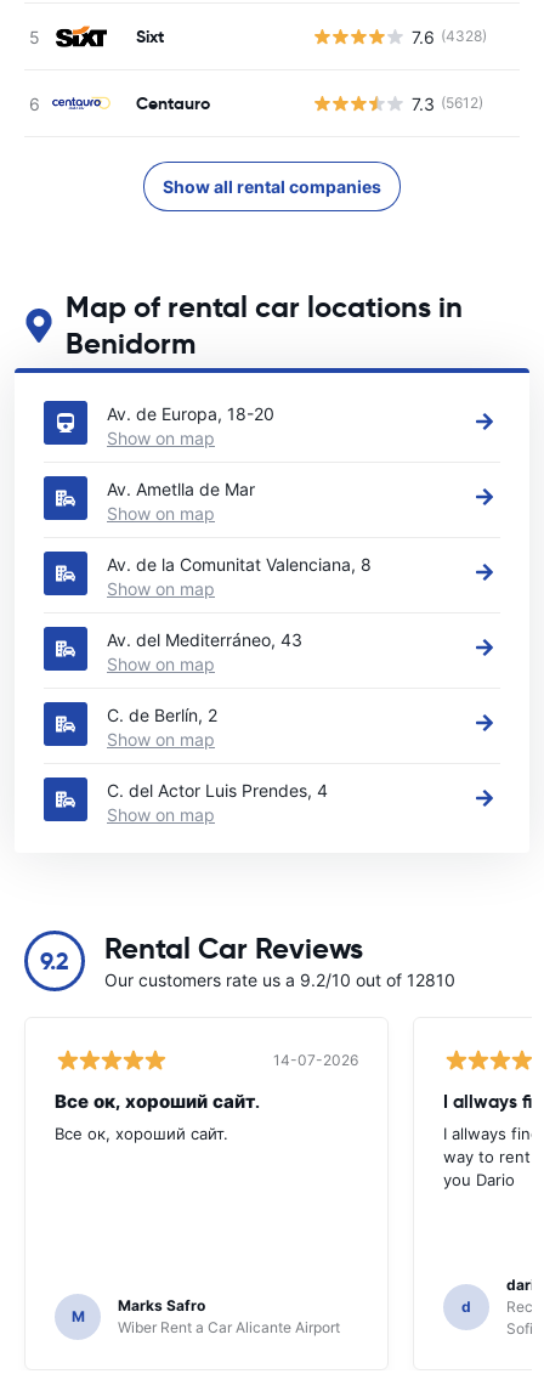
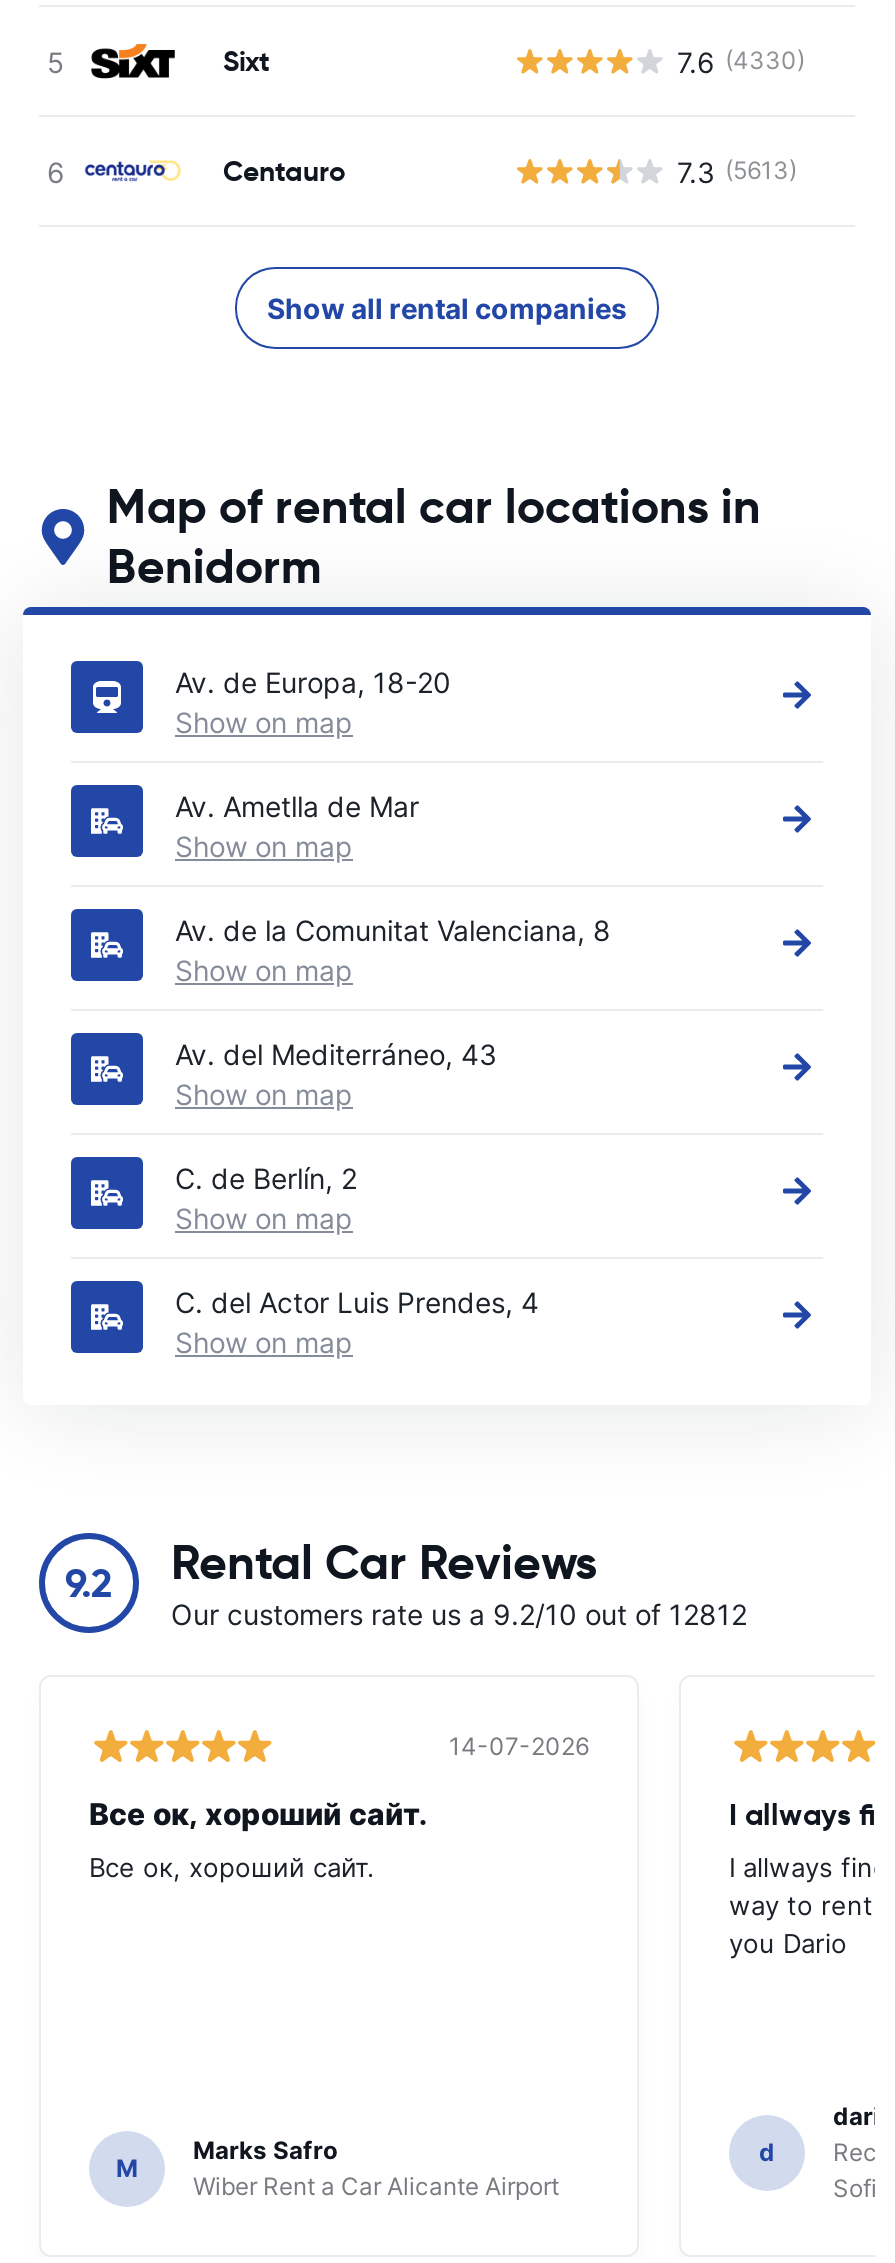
[412,26,487,47] 7.6 (4328) -> [677,44,805,78] 7.6 (4330)
[412,93,483,114] 7.3 (5612) -> [677,154,797,188] 7.3 (5613)
[104,969,455,990] Our customers rate us a 9.2/10 out of 12810 -> [171,1597,747,1631] Our customers rate us a 9.2/10 out of 12812

